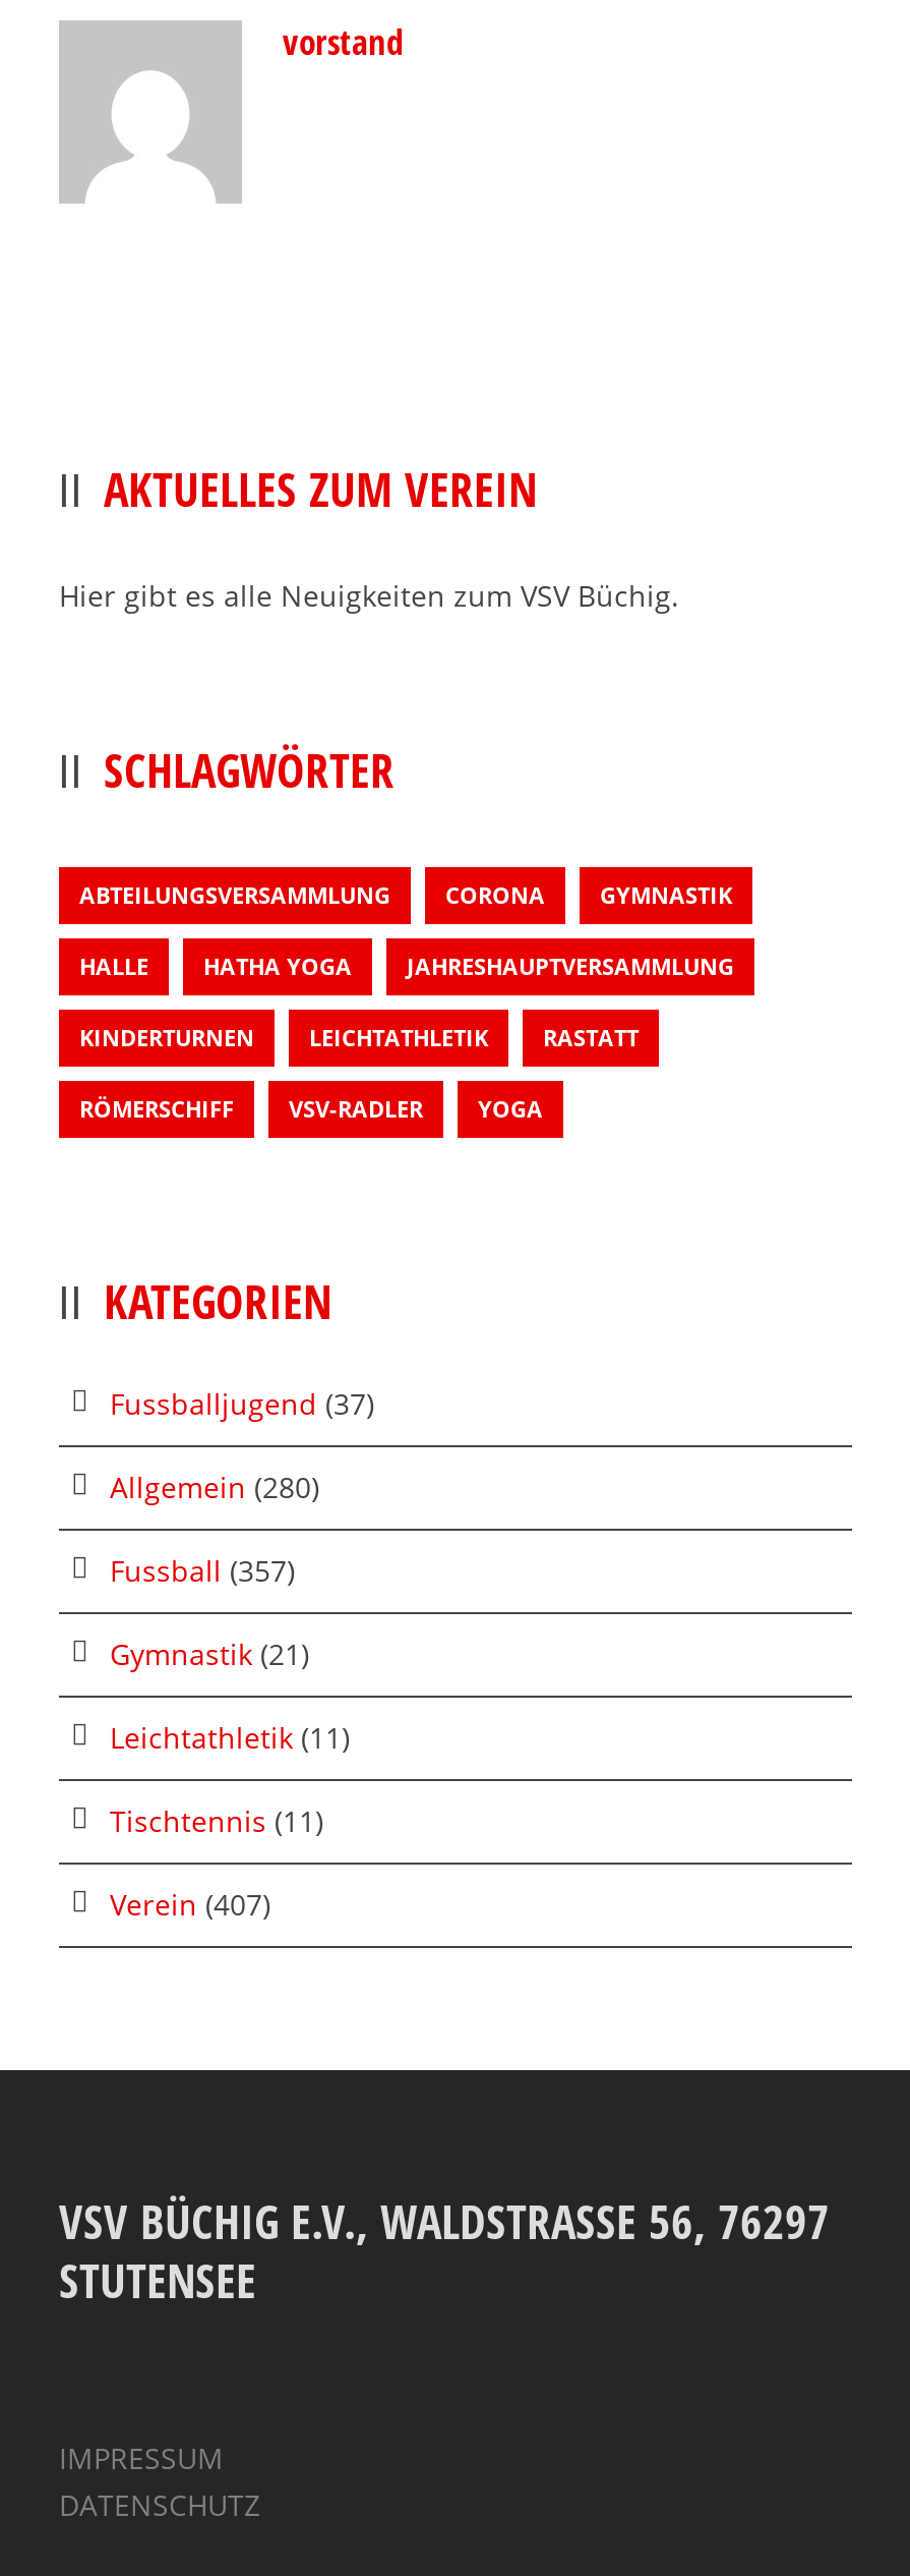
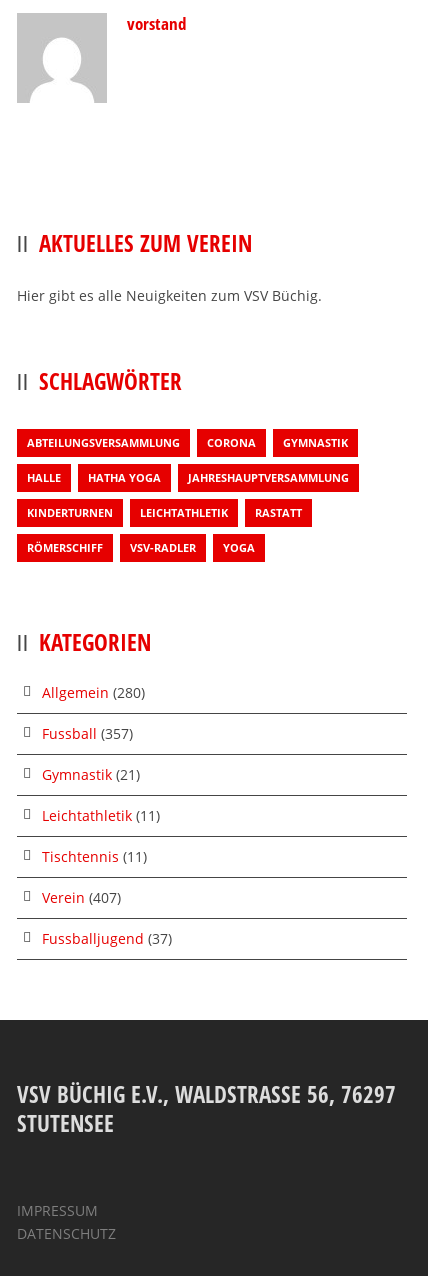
moved [110,1385,374,1423] -> [42,929,172,948]: Fussballjugend (37)
moved [110,1468,350,1924] -> [42,683,160,907]: Allgemein (280) | Fussball (357) | Gymnastik (21) | Leichtathletik (11) | Tischtennis (11) | Verein (407)

